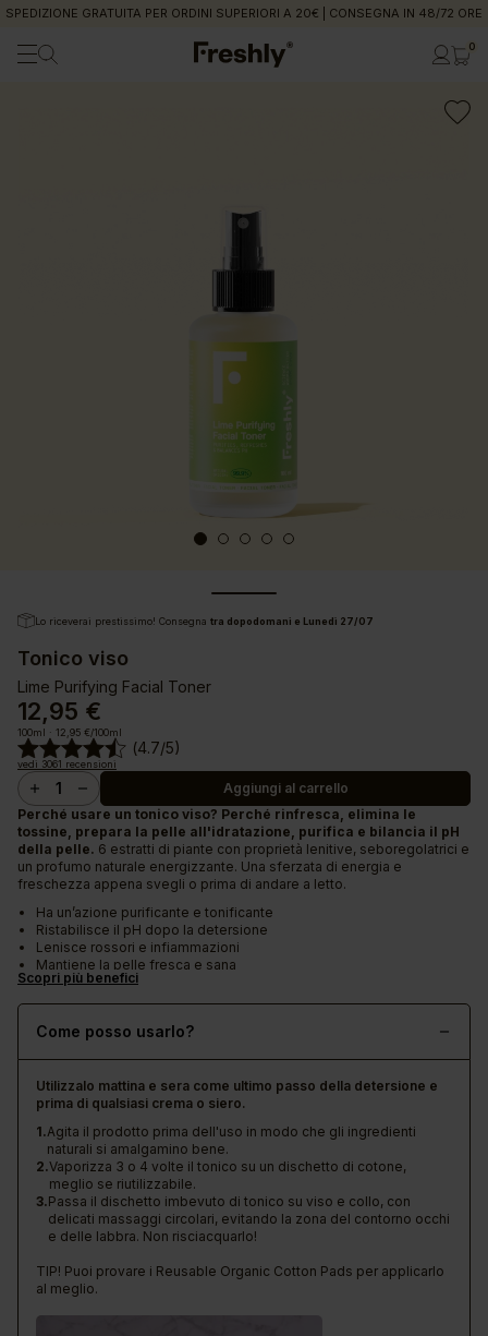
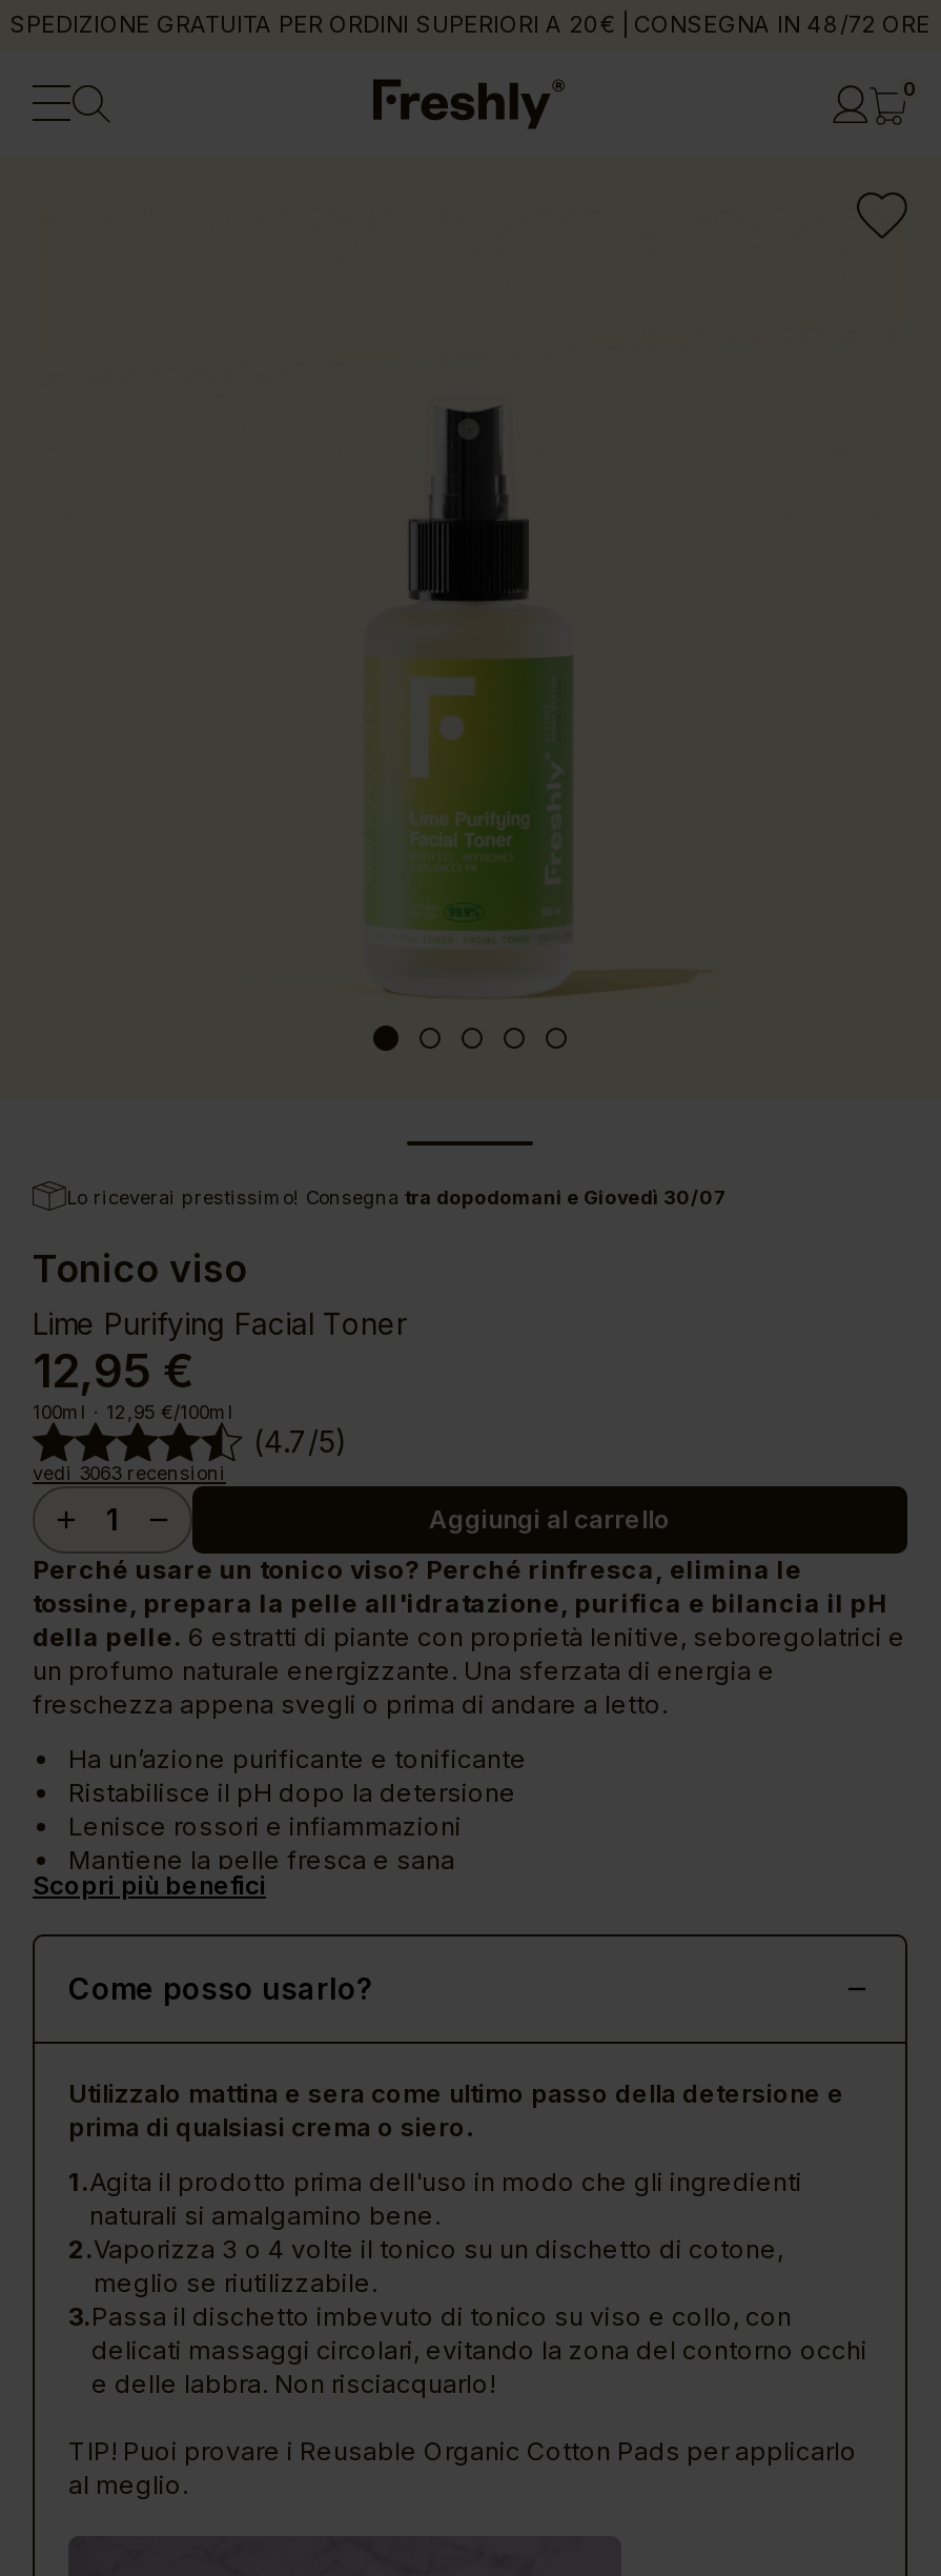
[35,615,374,627] Lo riceverai prestissimo! Consegna tra dopodomani e Lunedì 27/07 -> [66,1184,729,1208] Lo riceverai prestissimo! Consegna tra dopodomani e Giovedì 30/07
[17,758,117,770] vedi 3061recensioni -> [33,1461,226,1484] vedi 3063recensioni

